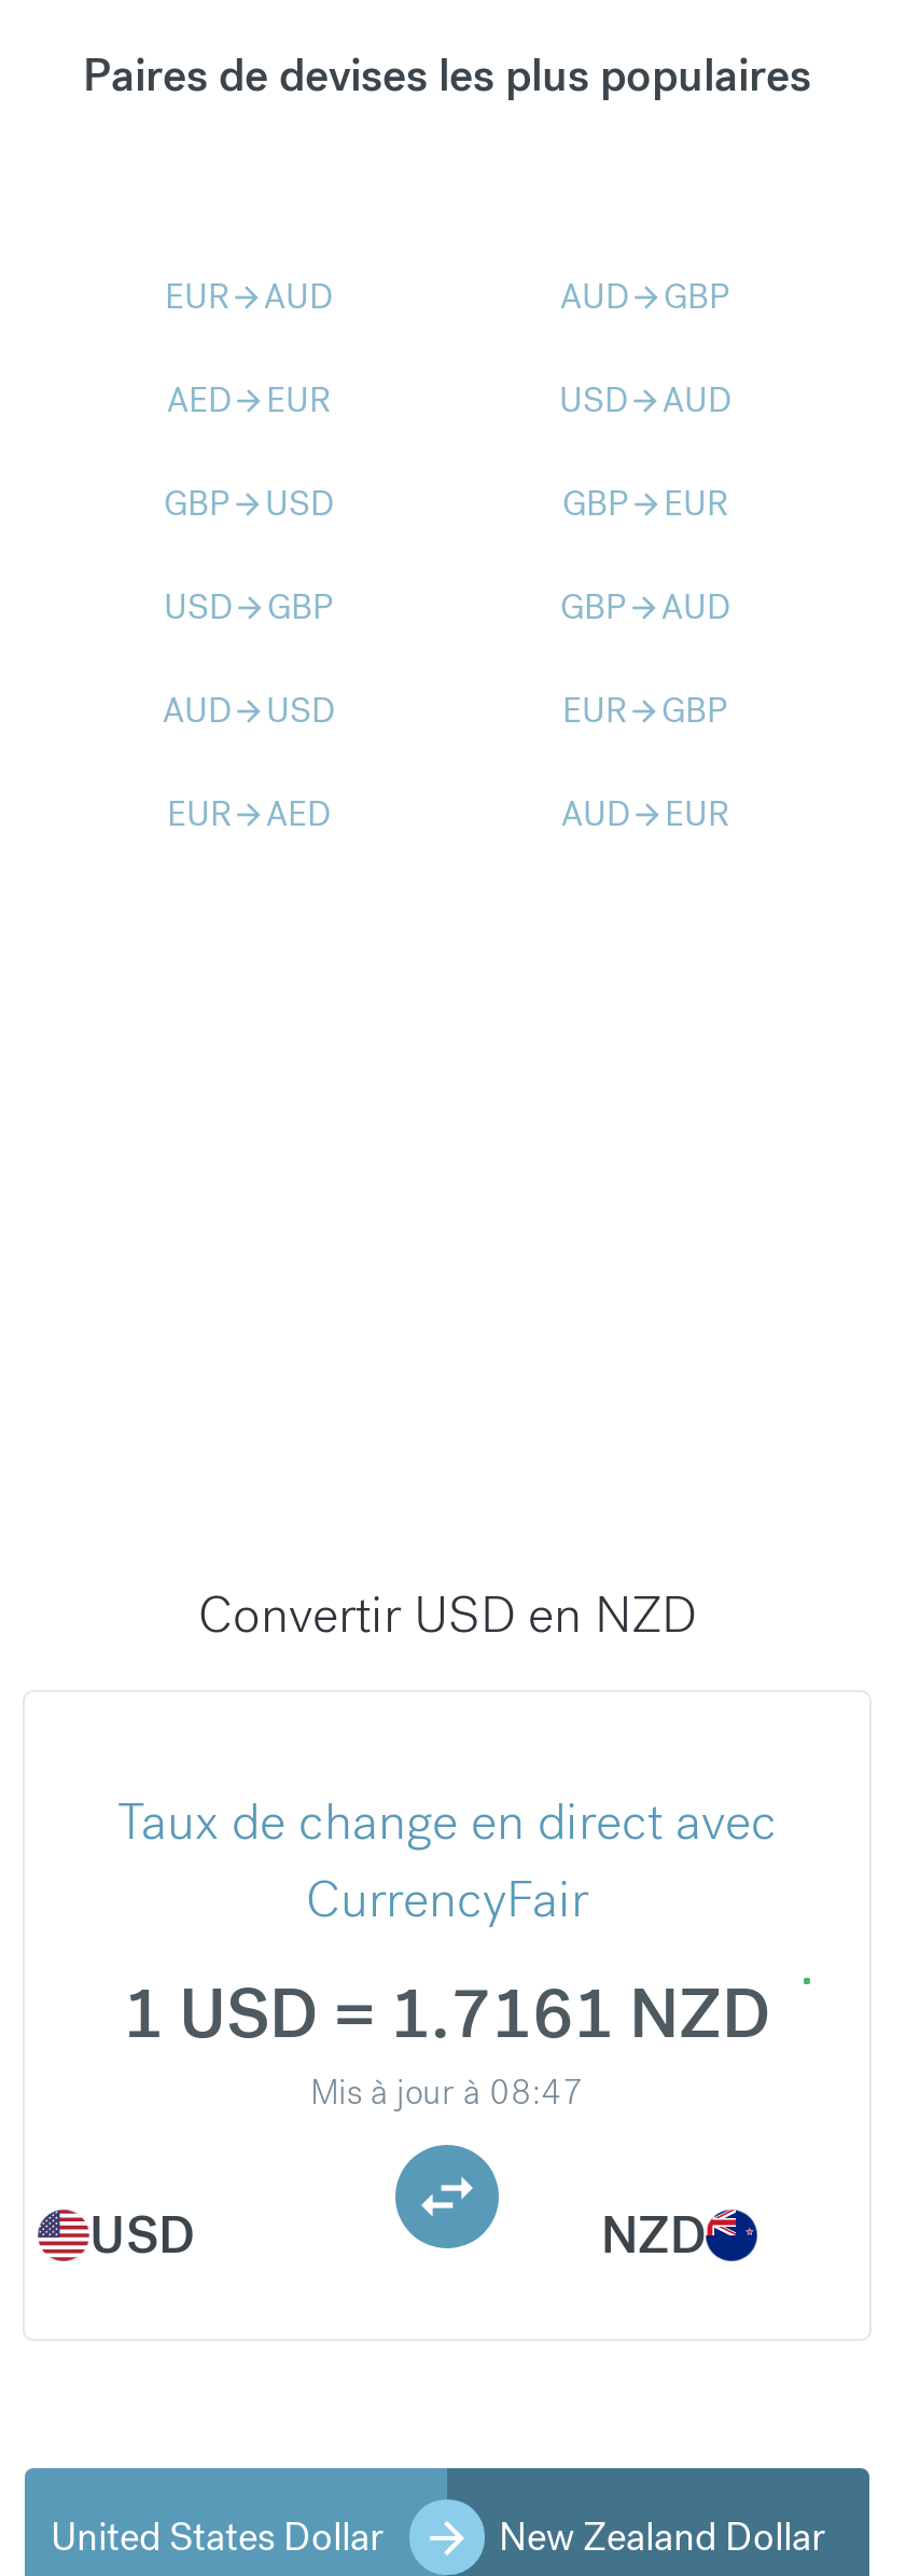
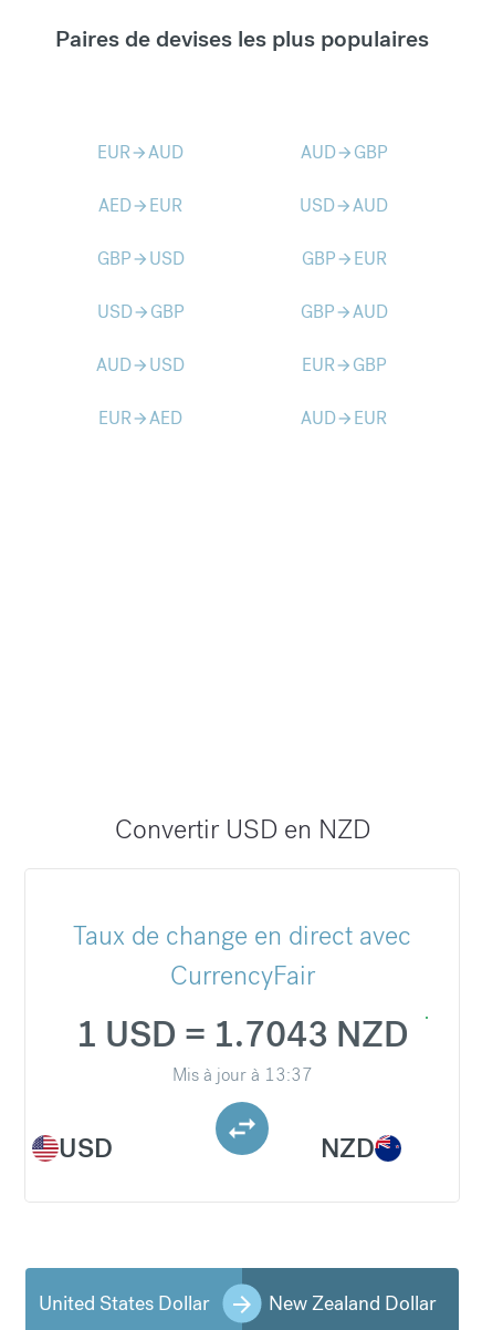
[123,1971,771,2059] 1 USD = 1.7161 NZD -> [76,1012,408,1058] 1 USD = 1.7043 NZD
[310,2070,584,2115] Mis à jour à 08:47 -> [172,1063,312,1087] Mis à jour à 13:37

